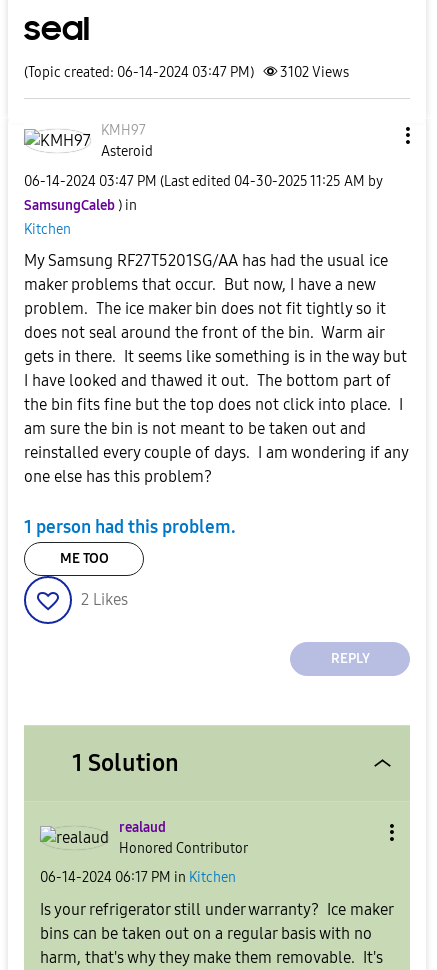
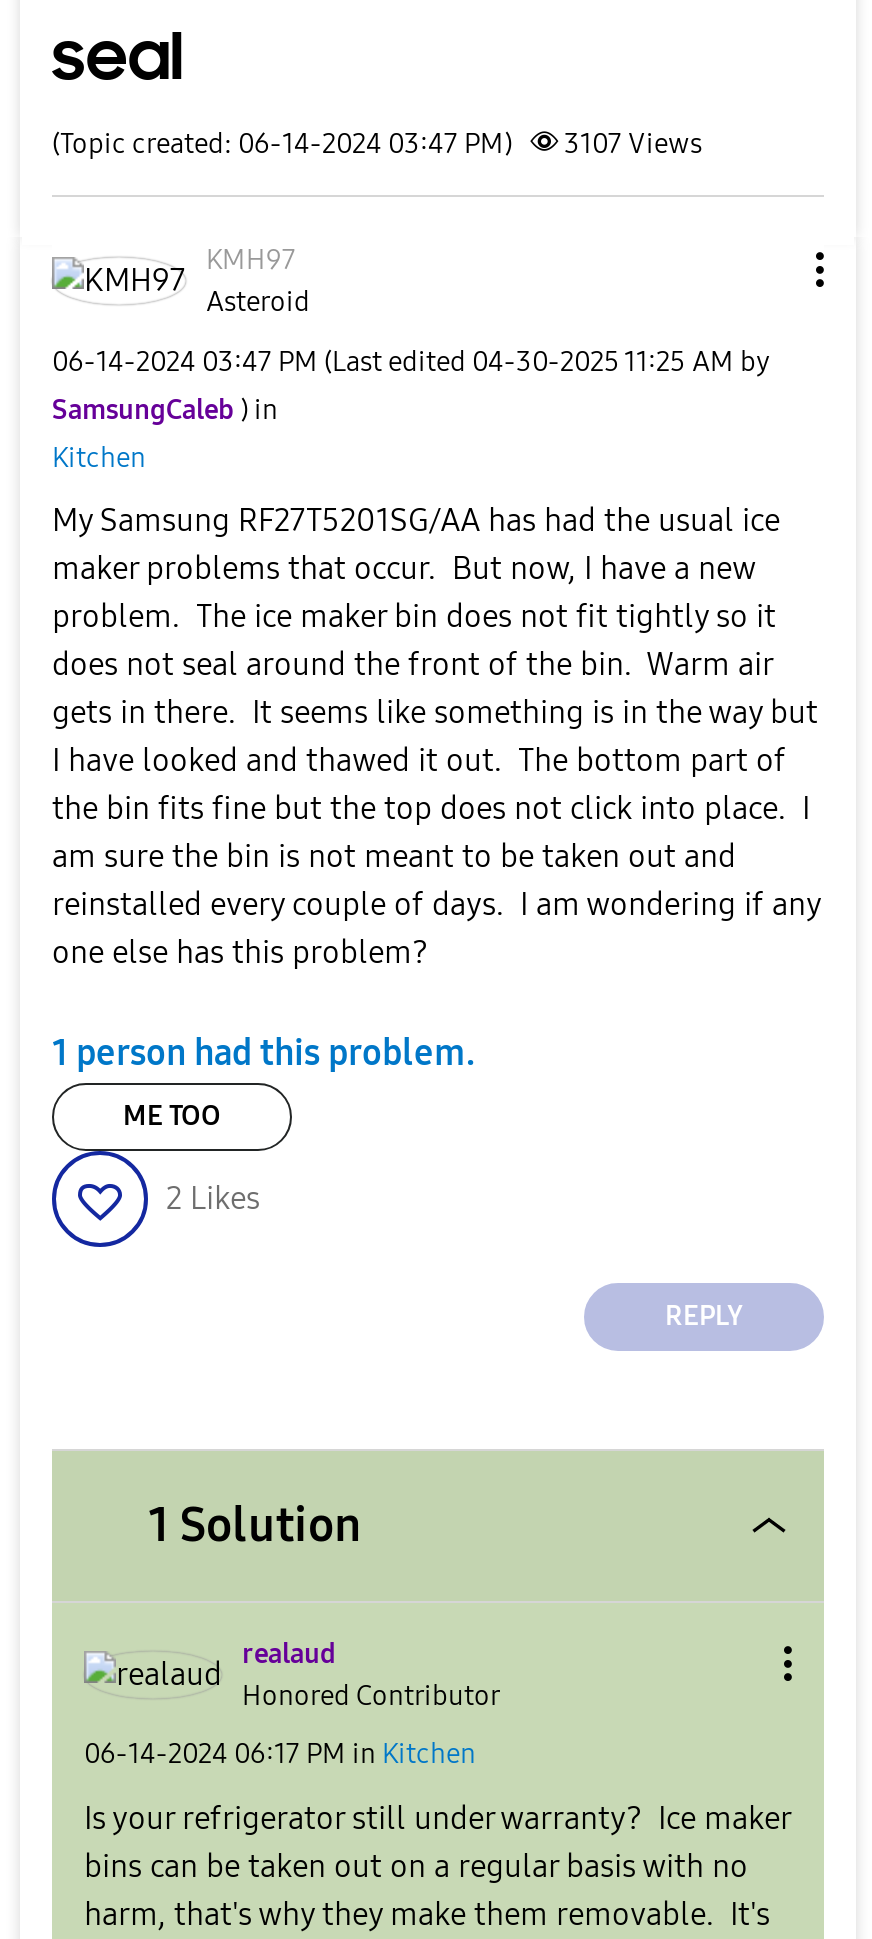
[24,64,349,81] (Topic created: 06-14-2024 03:47 PM) 3102 Views -> [52,127,702,161] (Topic created: 06-14-2024 03:47 PM) 3107 Views

